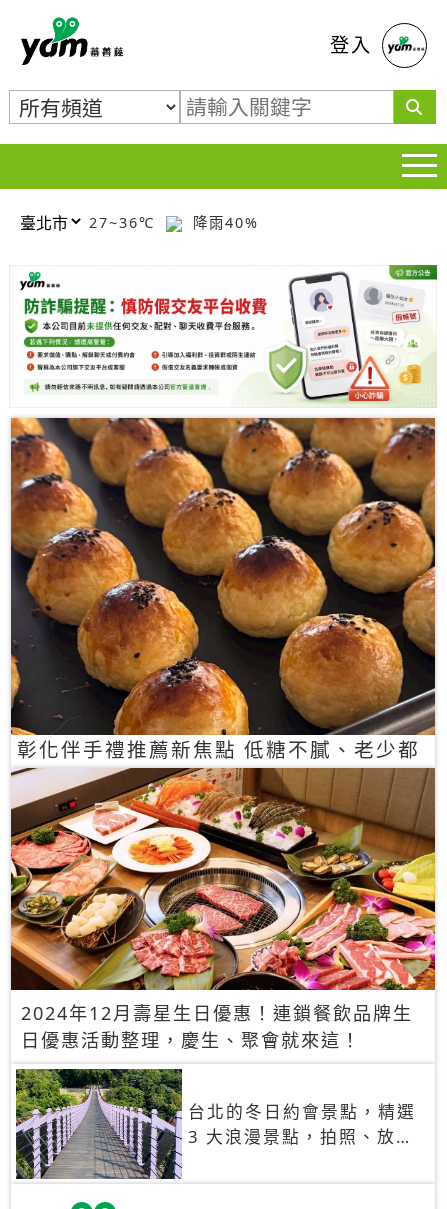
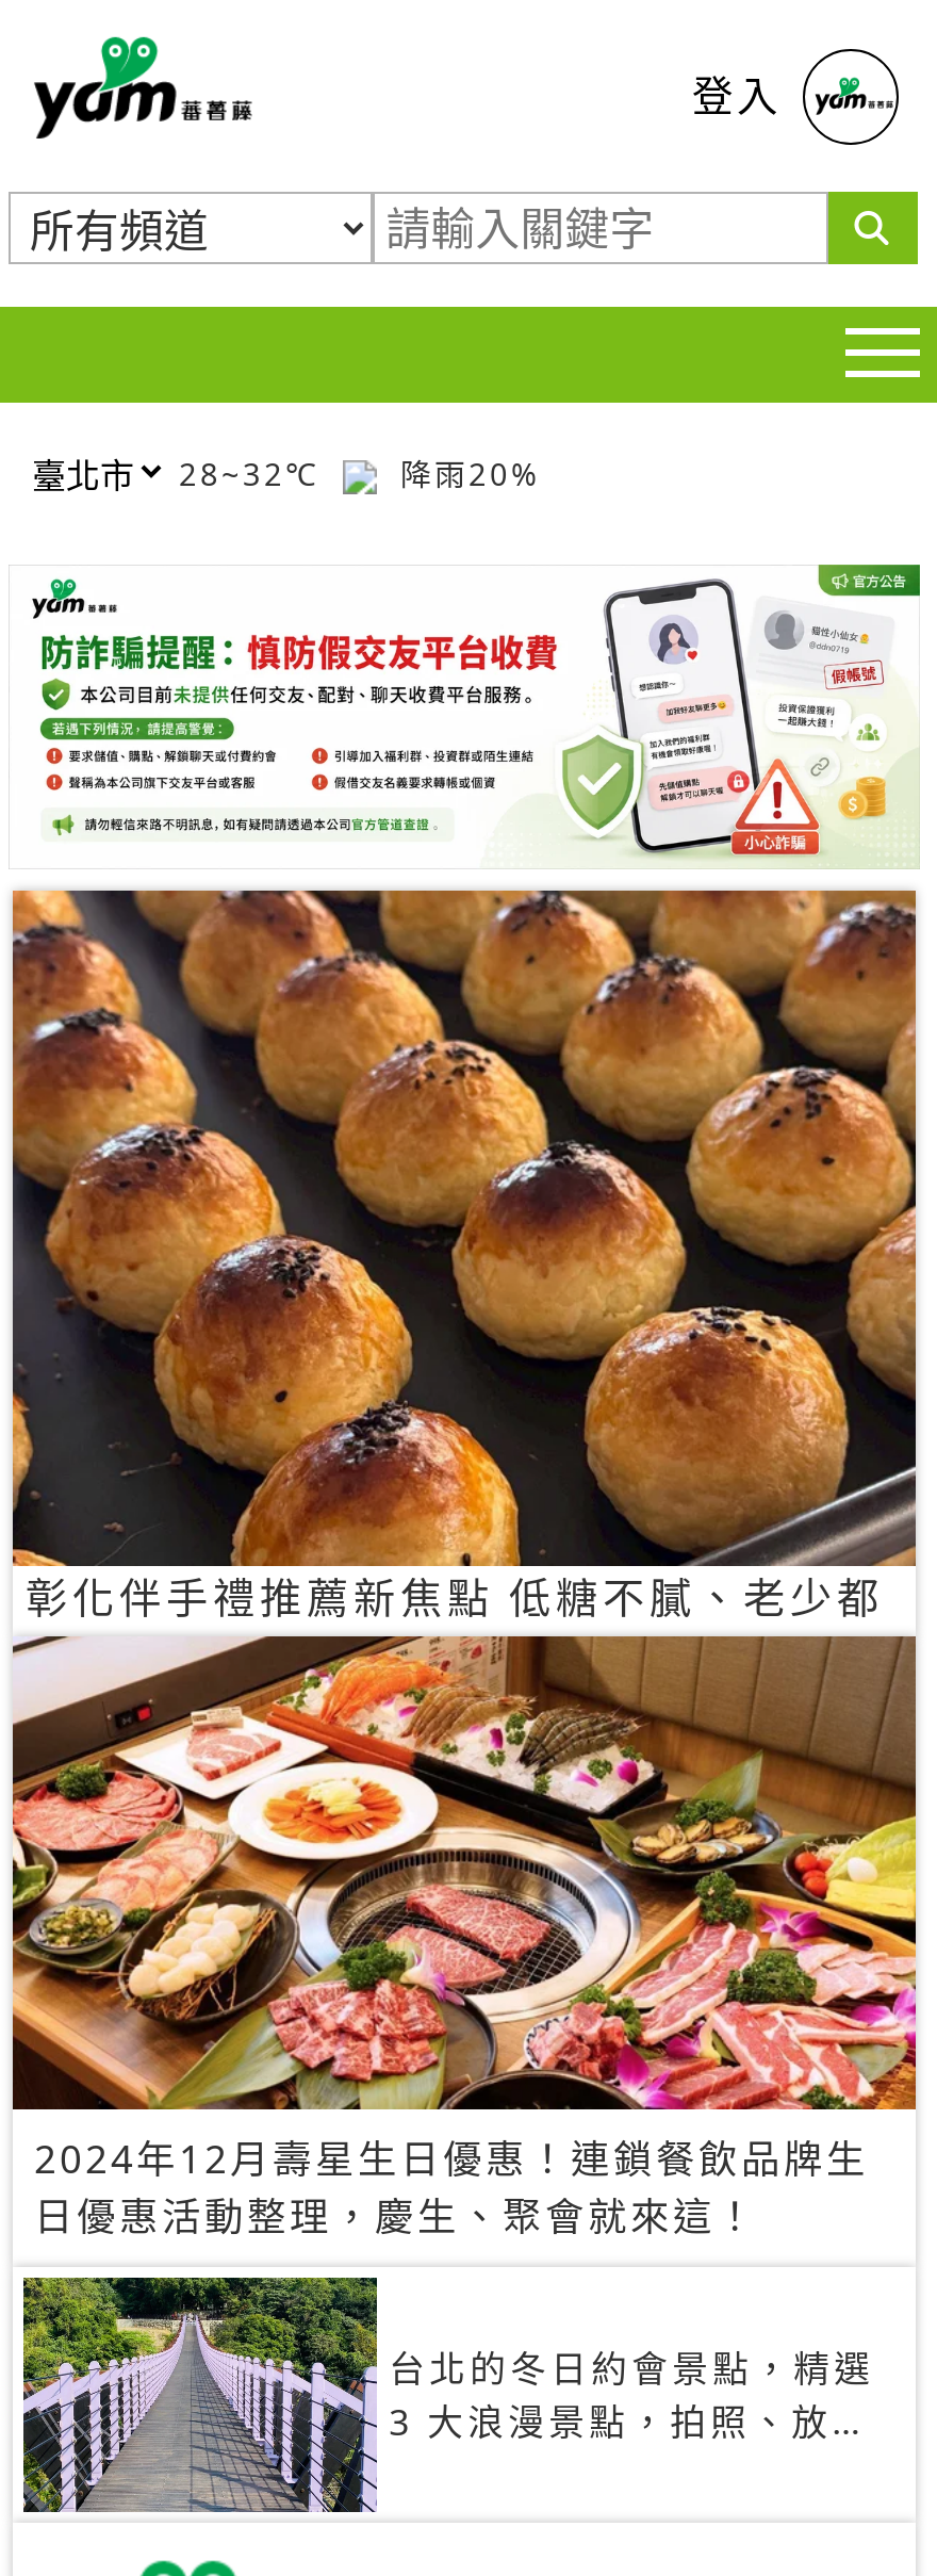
[89,212,161,231] 27~36℃ -> [179,453,332,493] 28~32℃
[187,212,259,231] 降雨40% -> [388,453,541,493] 降雨20%

